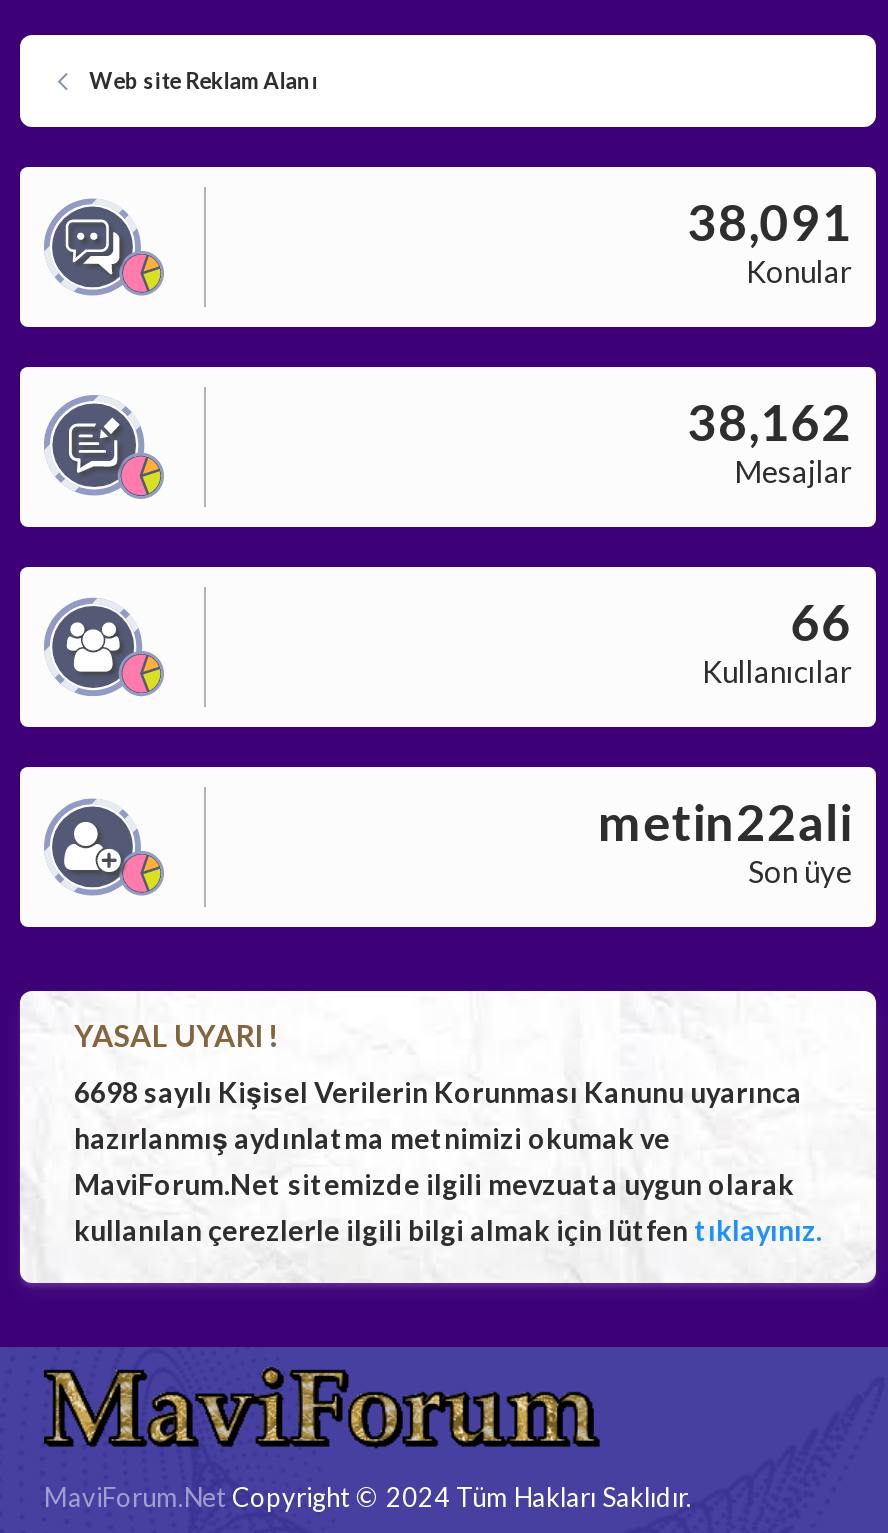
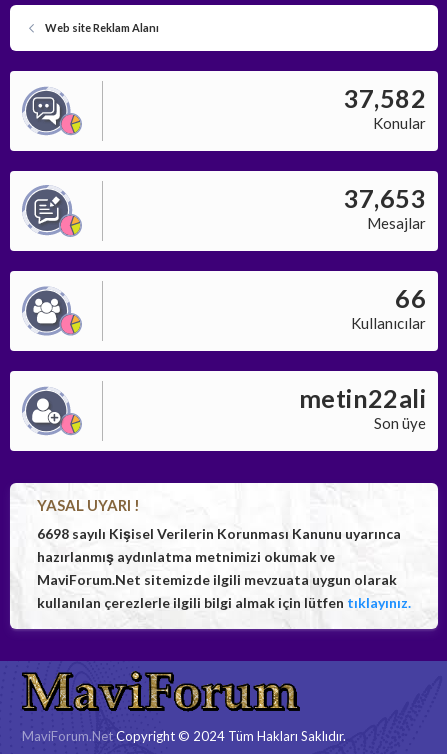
[687,191,852,251] 38,091 -> [344,83,426,113] 37,582
[687,391,852,451] 38,162 -> [344,183,426,213] 37,653

